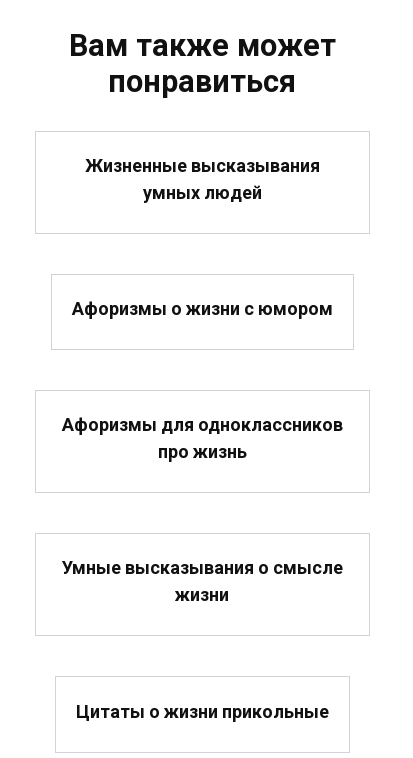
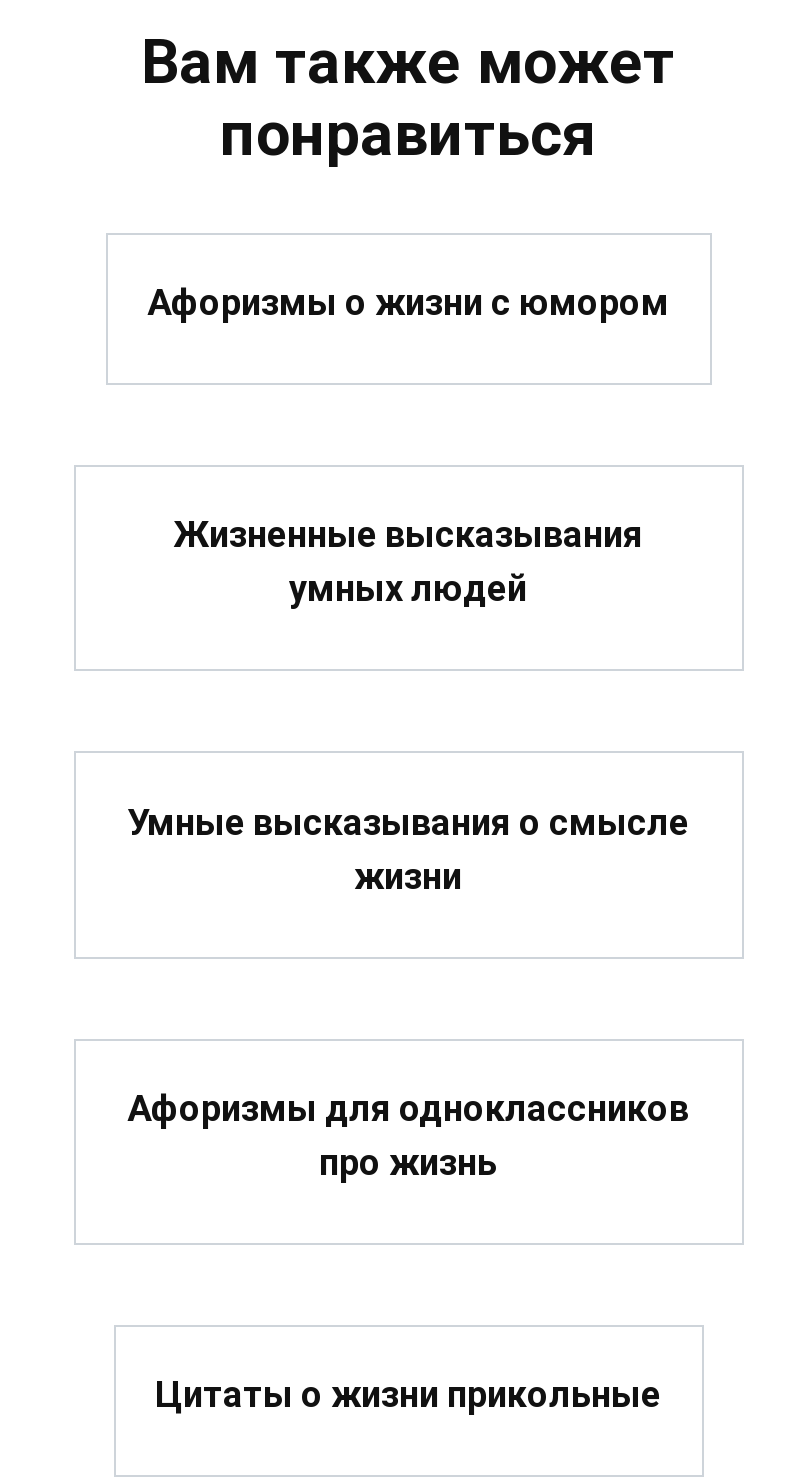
moved [84,155,319,203] -> [173,514,643,610]: Жизненные высказывания | умных людей
moved [71,298,332,319] -> [147,281,669,323]: Афоризмы о жизни с юмором
moved [61,414,342,462] -> [127,1086,689,1182]: Афоризмы для одноклассников | про жизнь
moved [61,557,342,605] -> [127,800,689,896]: Умные высказывания о смысле | жизни

